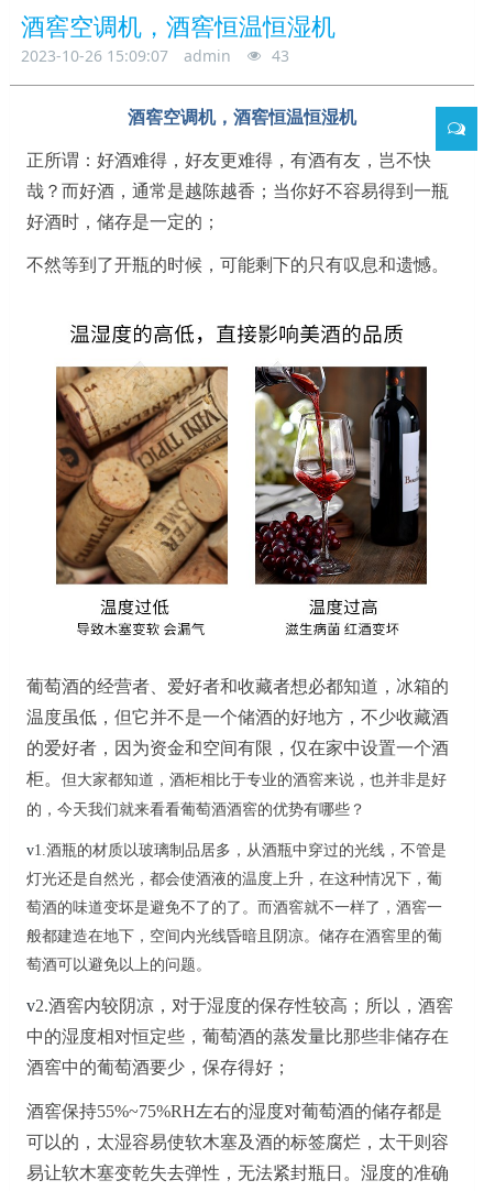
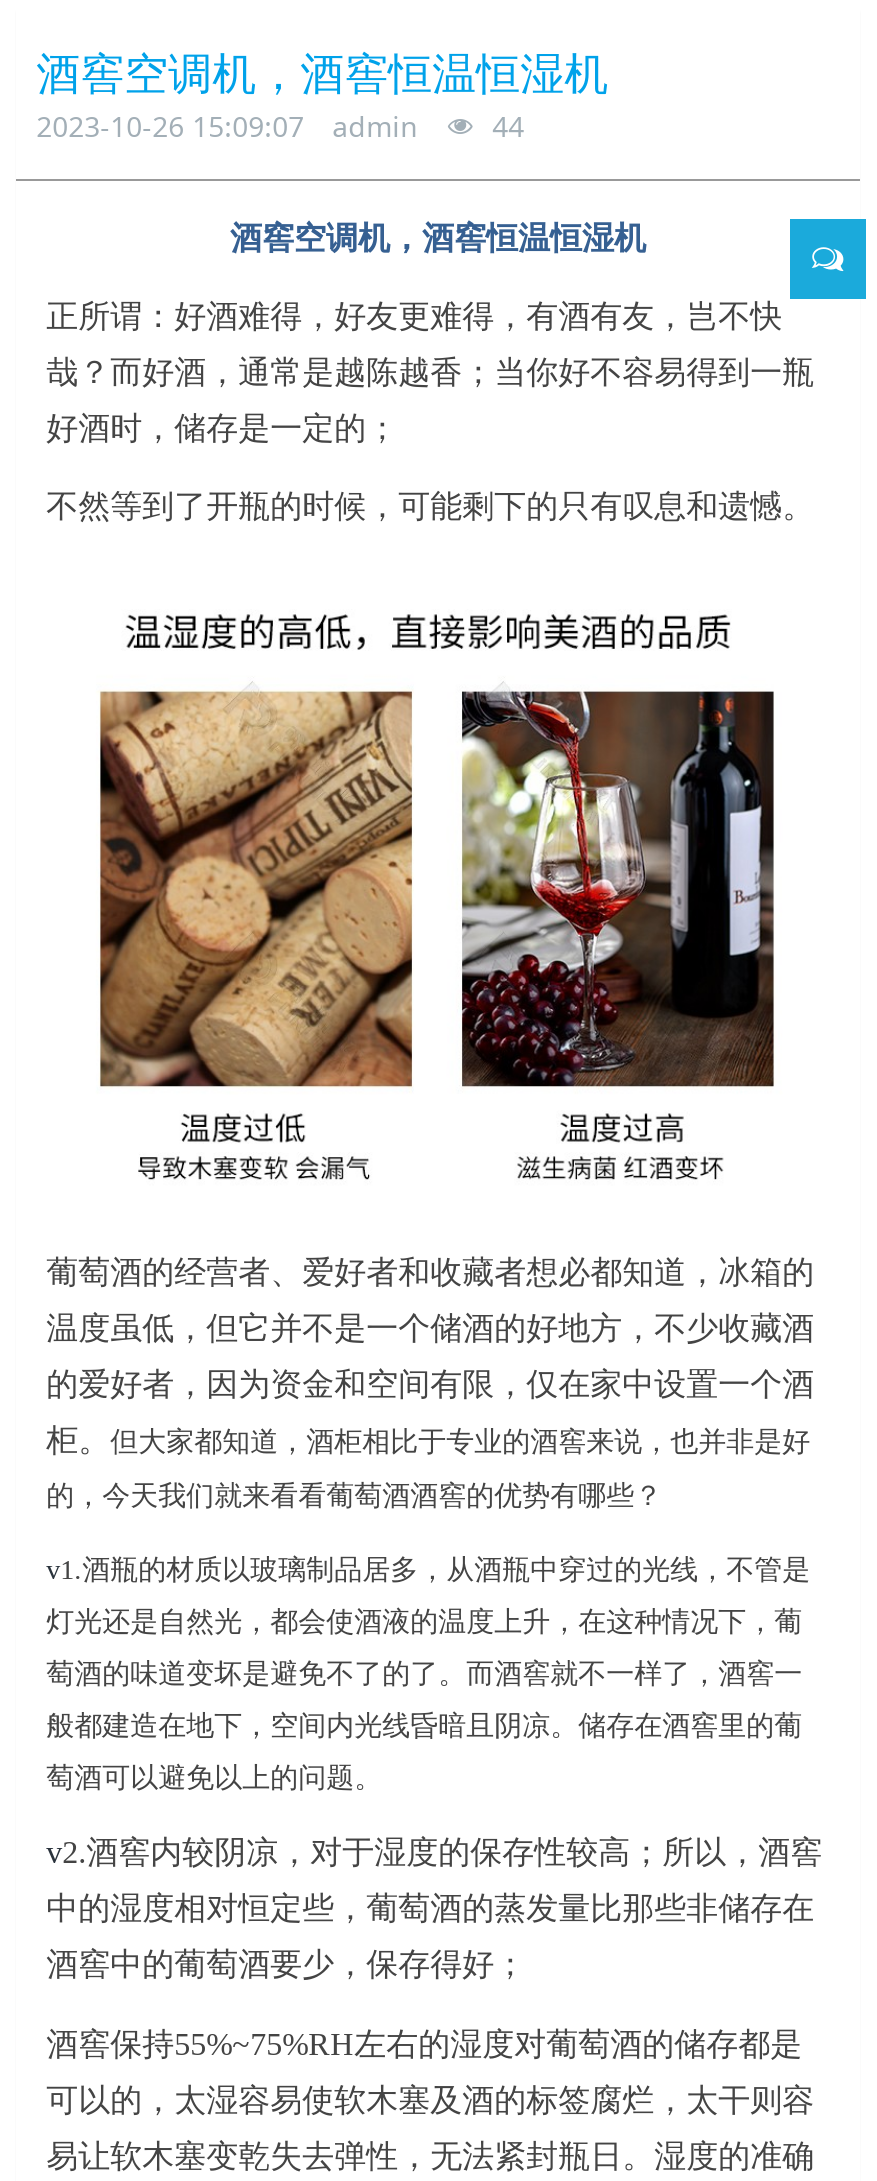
[21,45,289,66] 2023-10-26 15:09:07 admin 43 -> [36,107,524,145] 2023-10-26 15:09:07 admin 44

